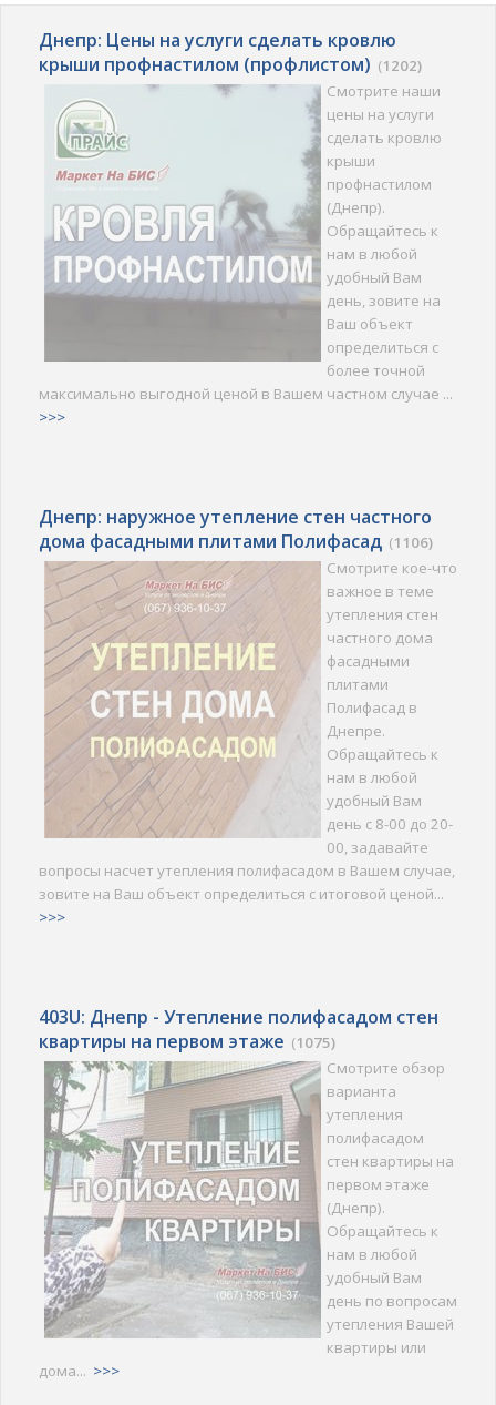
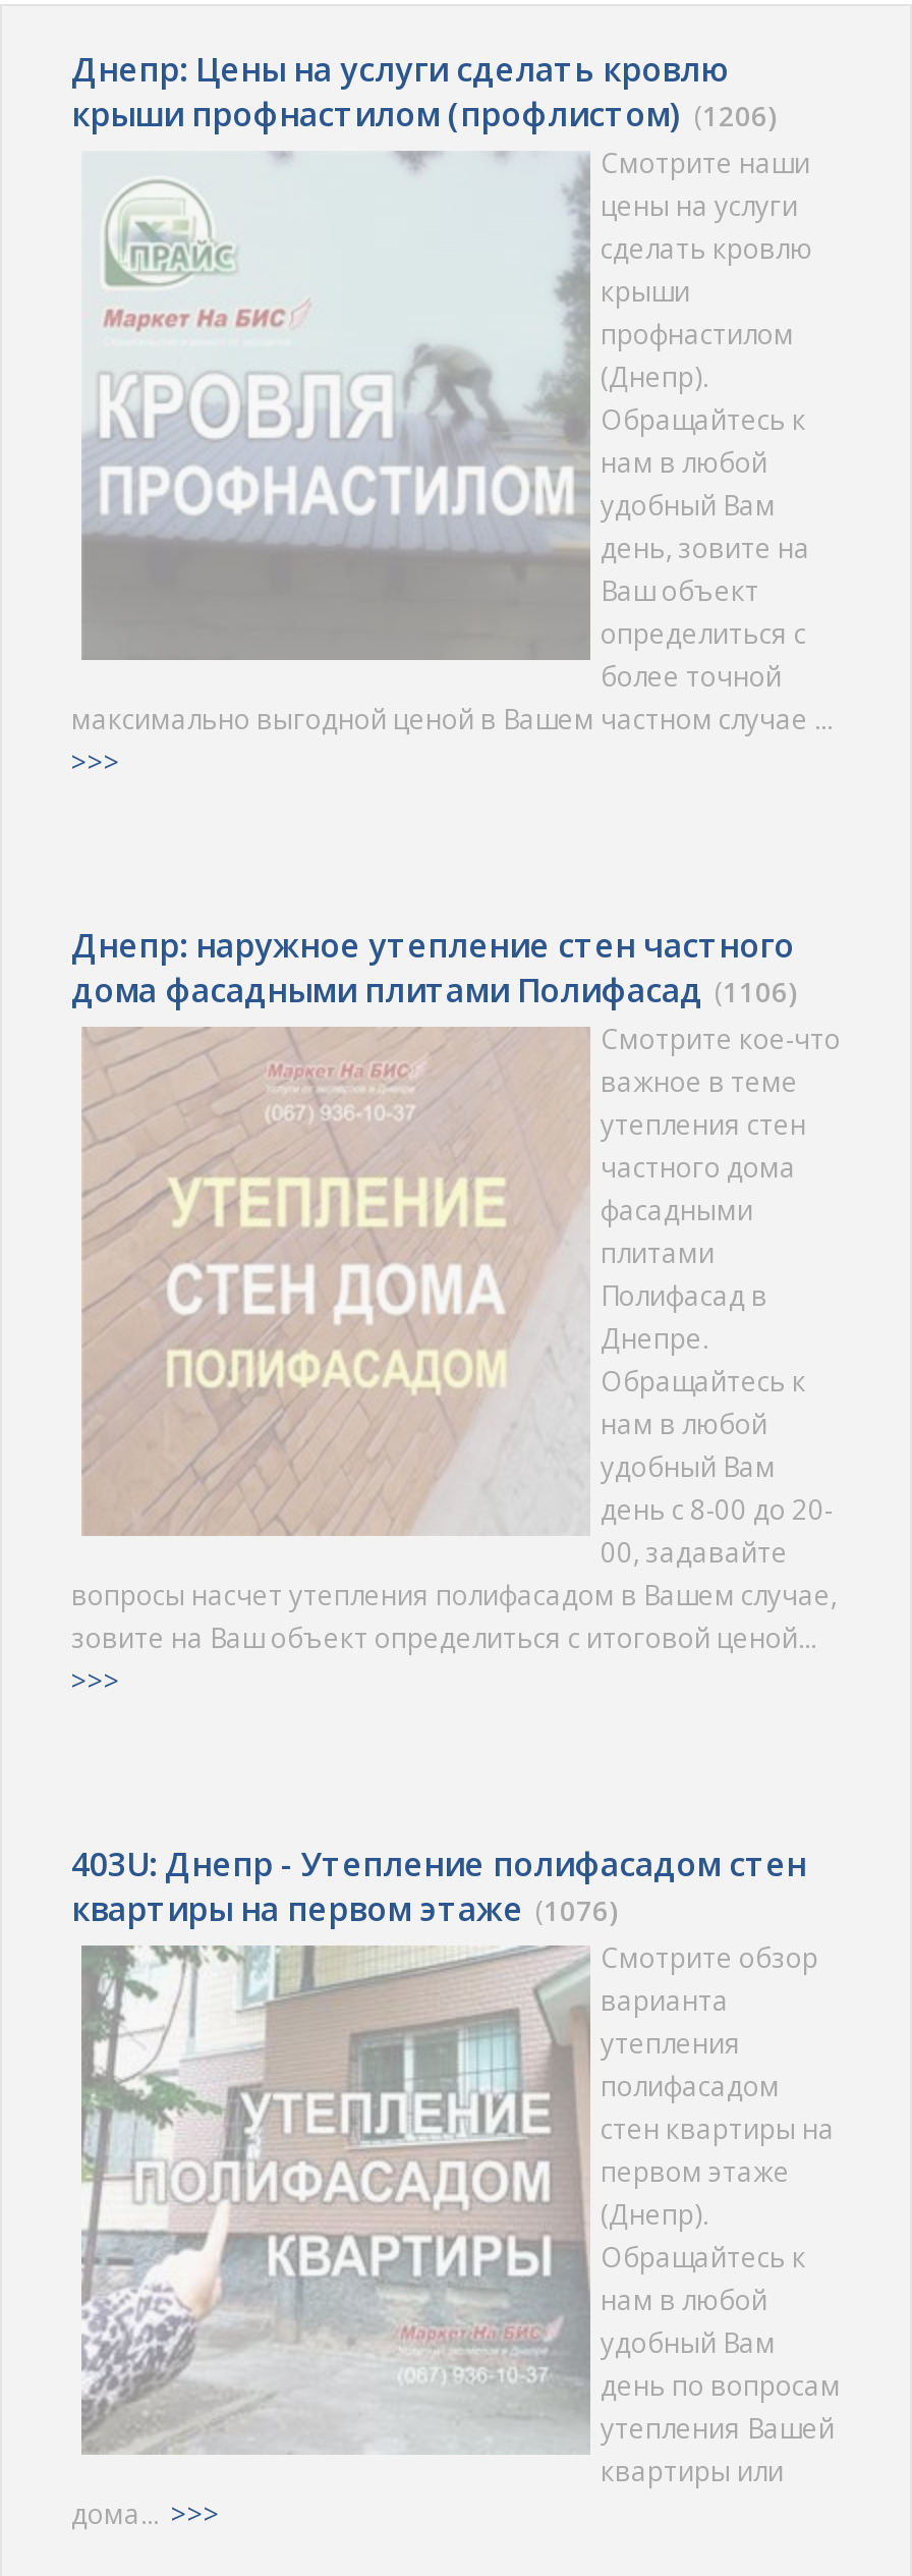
[39,52,422,76] крыши профнастилом (профлистом) (1202) -> [71,91,776,136] крыши профнастилом (профлистом) (1206)
[39,1029,335,1053] квартиры на первом этаже (1075) -> [71,1886,617,1931] квартиры на первом этаже (1076)

